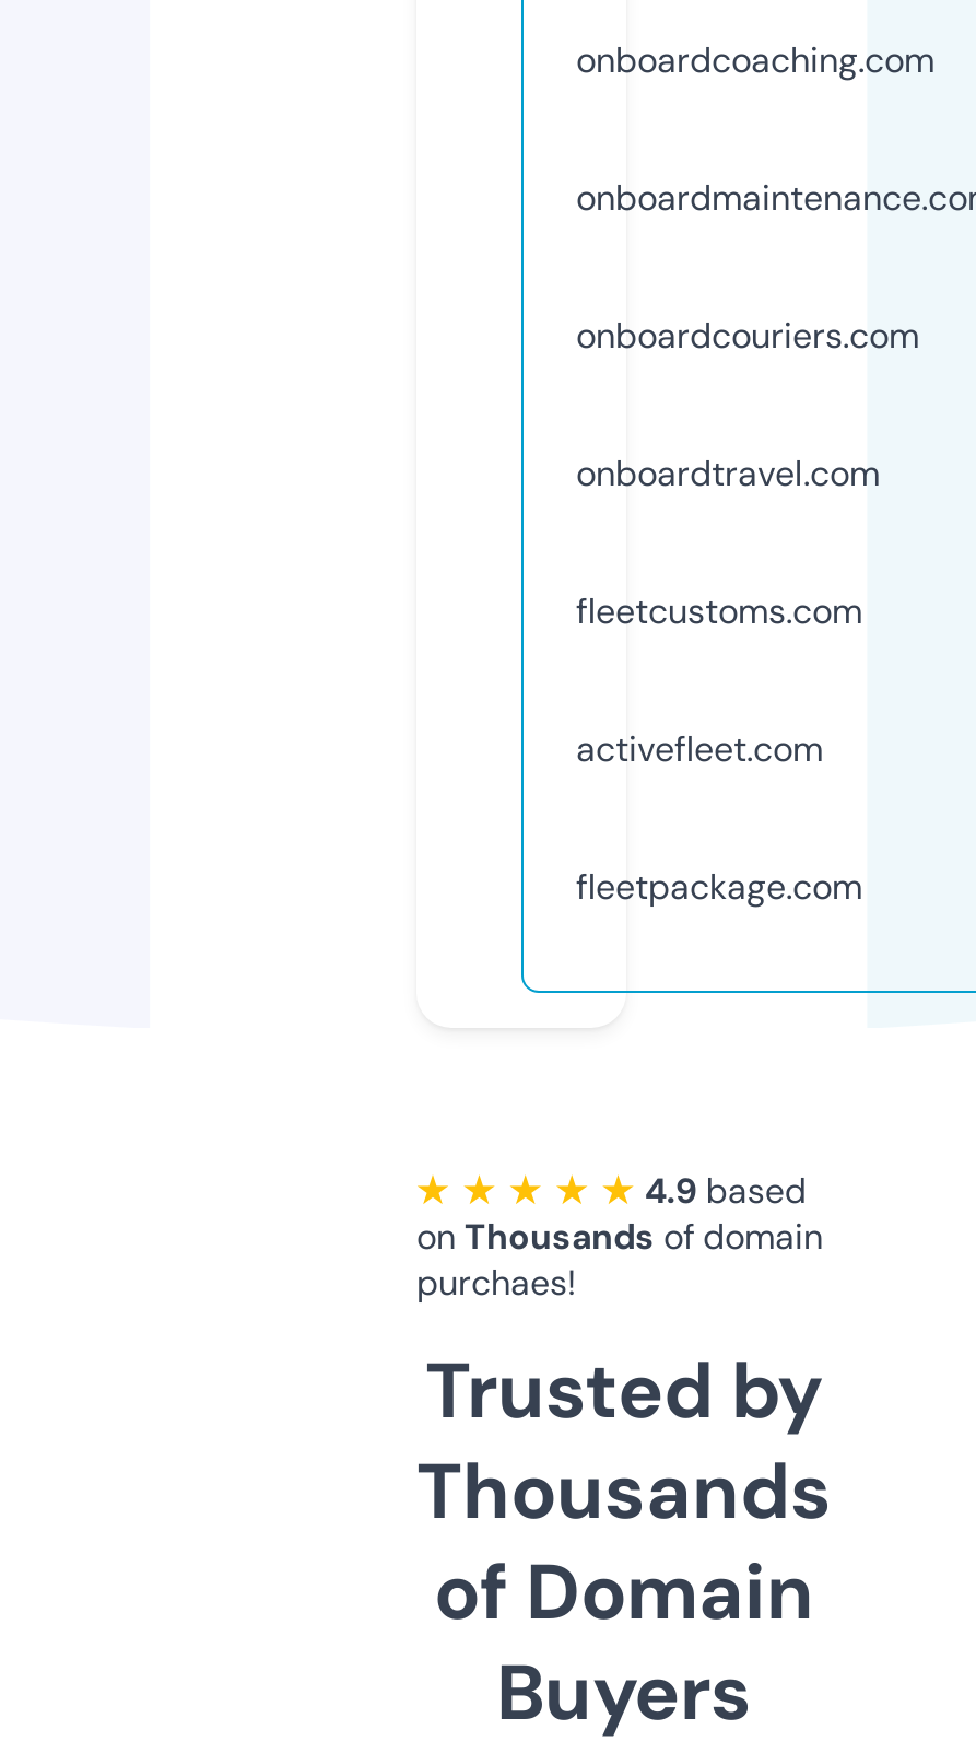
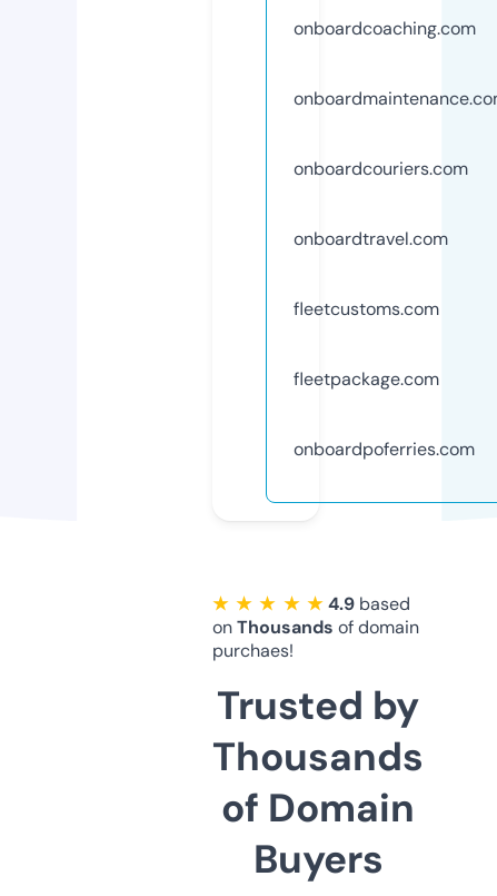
[576,726,823,772] activefleet.com -> none
moved [576,863,862,909] -> [294,367,439,390]: fleetpackage.com
none -> [294,437,475,461] onboardpoferries.com

